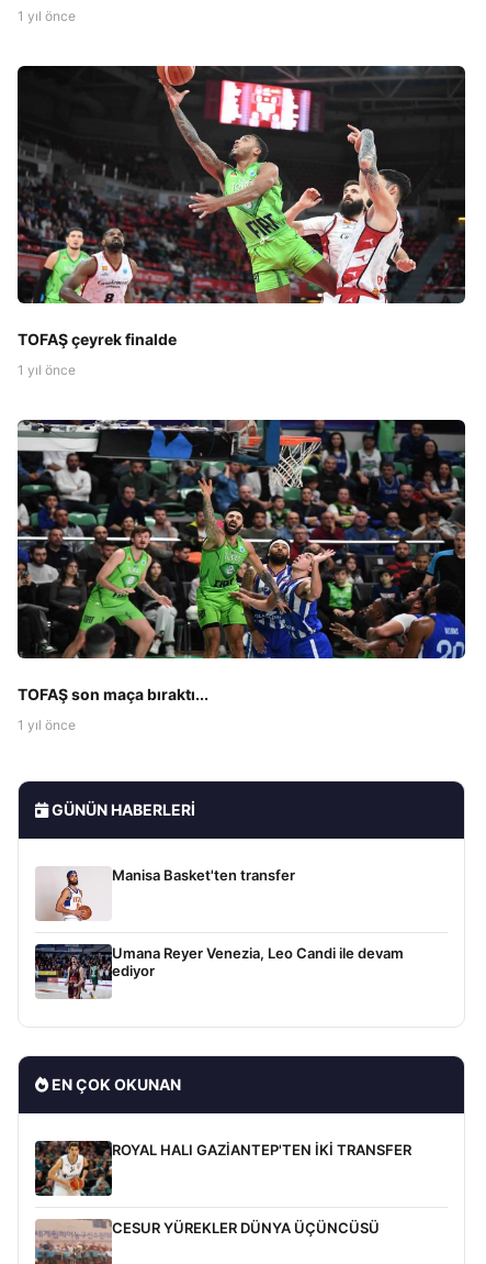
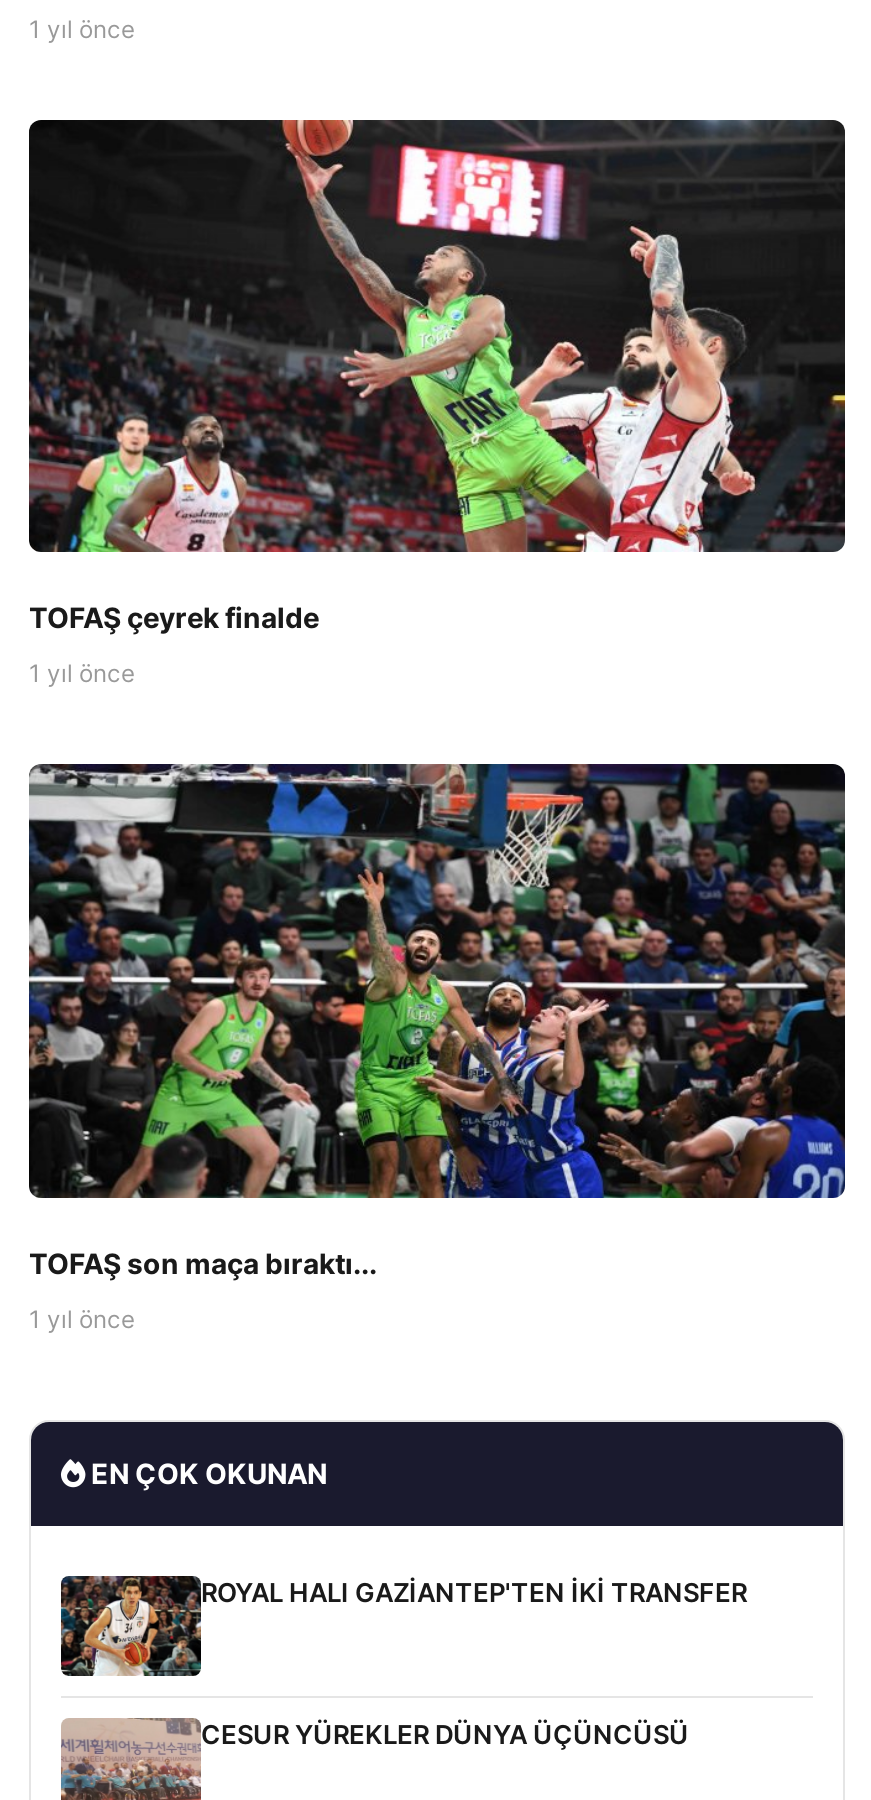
[48,800,195,818] GÜNÜN HABERLERI -> none
[35,866,295,921] [image] | Manisa Basket'ten transfer -> none
[34,943,404,1000] [image] | Umana Reyer Venezia, Leo Candi ile devam | ediyor -> none

